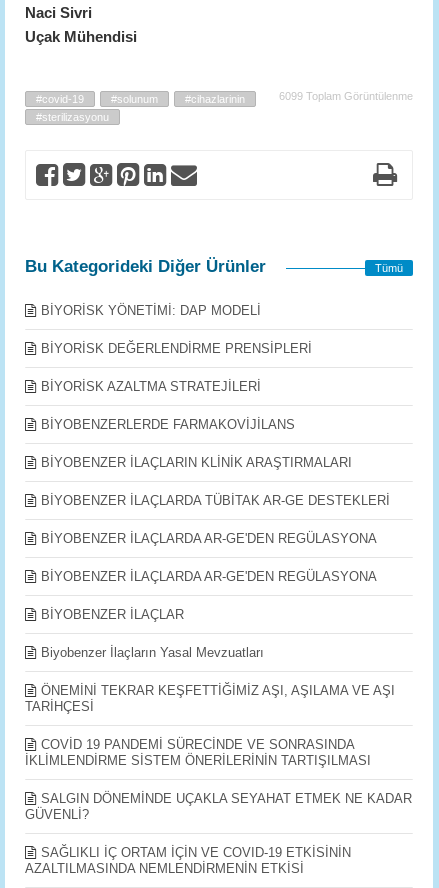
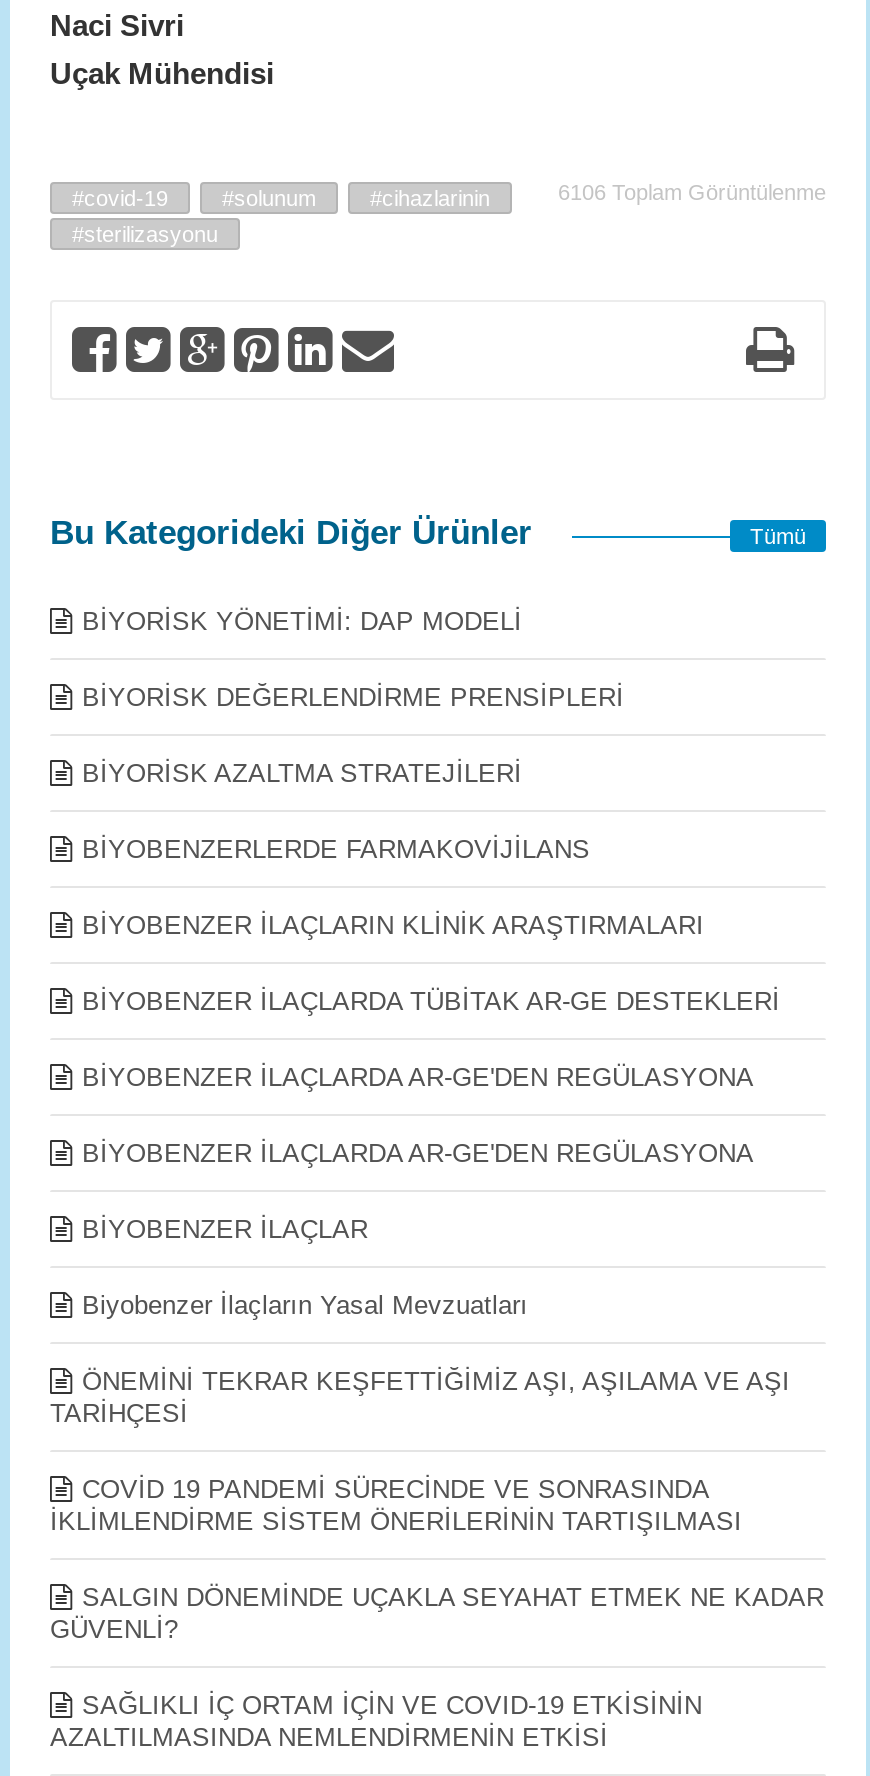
[279,90,413,102] 6099 Toplam Görüntülenme -> [558,180,826,204] 6106 Toplam Görüntülenme

